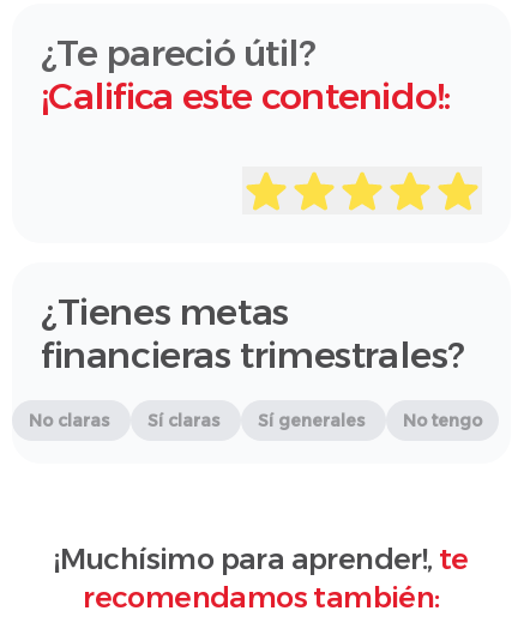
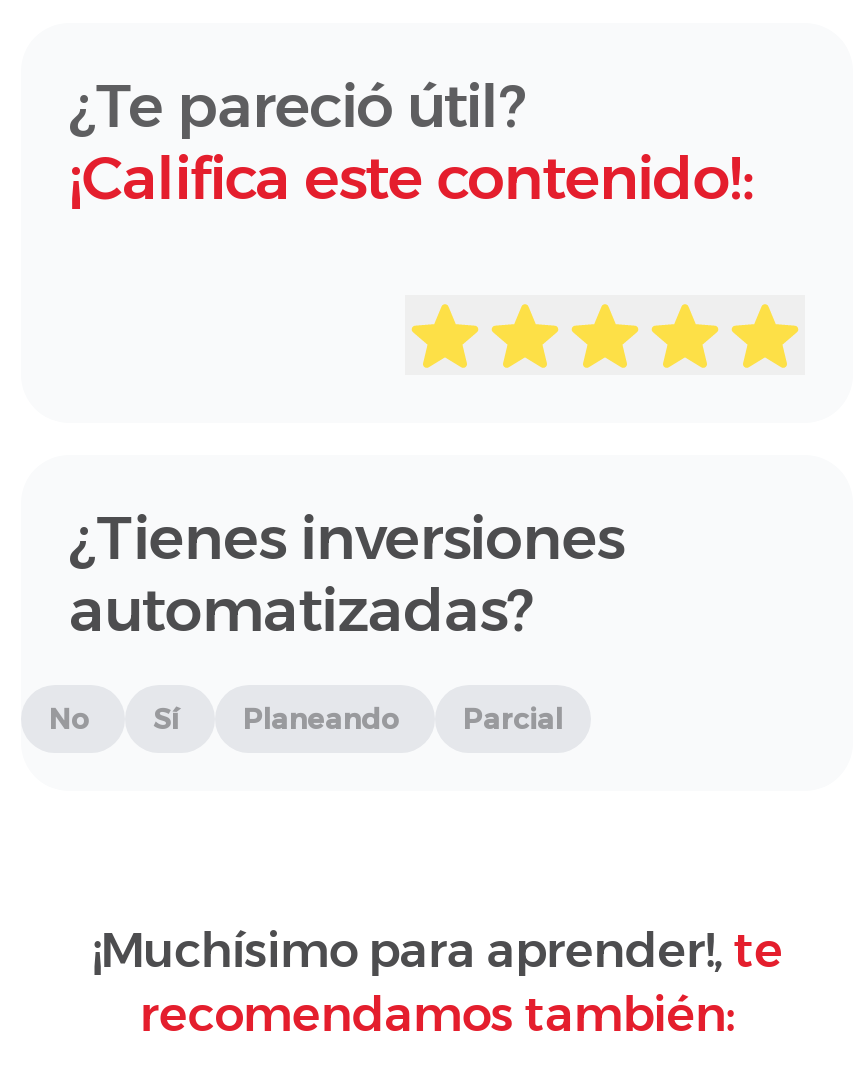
[41,290,464,377] ¿Tienes metas | financieras trimestrales? -> [69,501,624,647] ¿Tienes inversiones | automatizadas?
[29,410,482,431] No claras | Sí claras | Sí generales | No tengo -> [49,701,563,737] No | Sí | Planeando | Parcial

